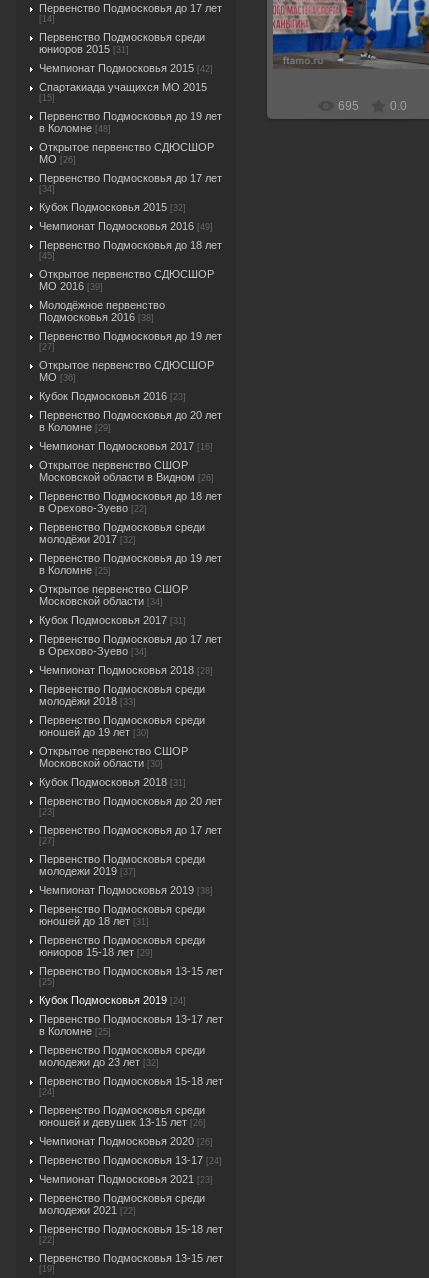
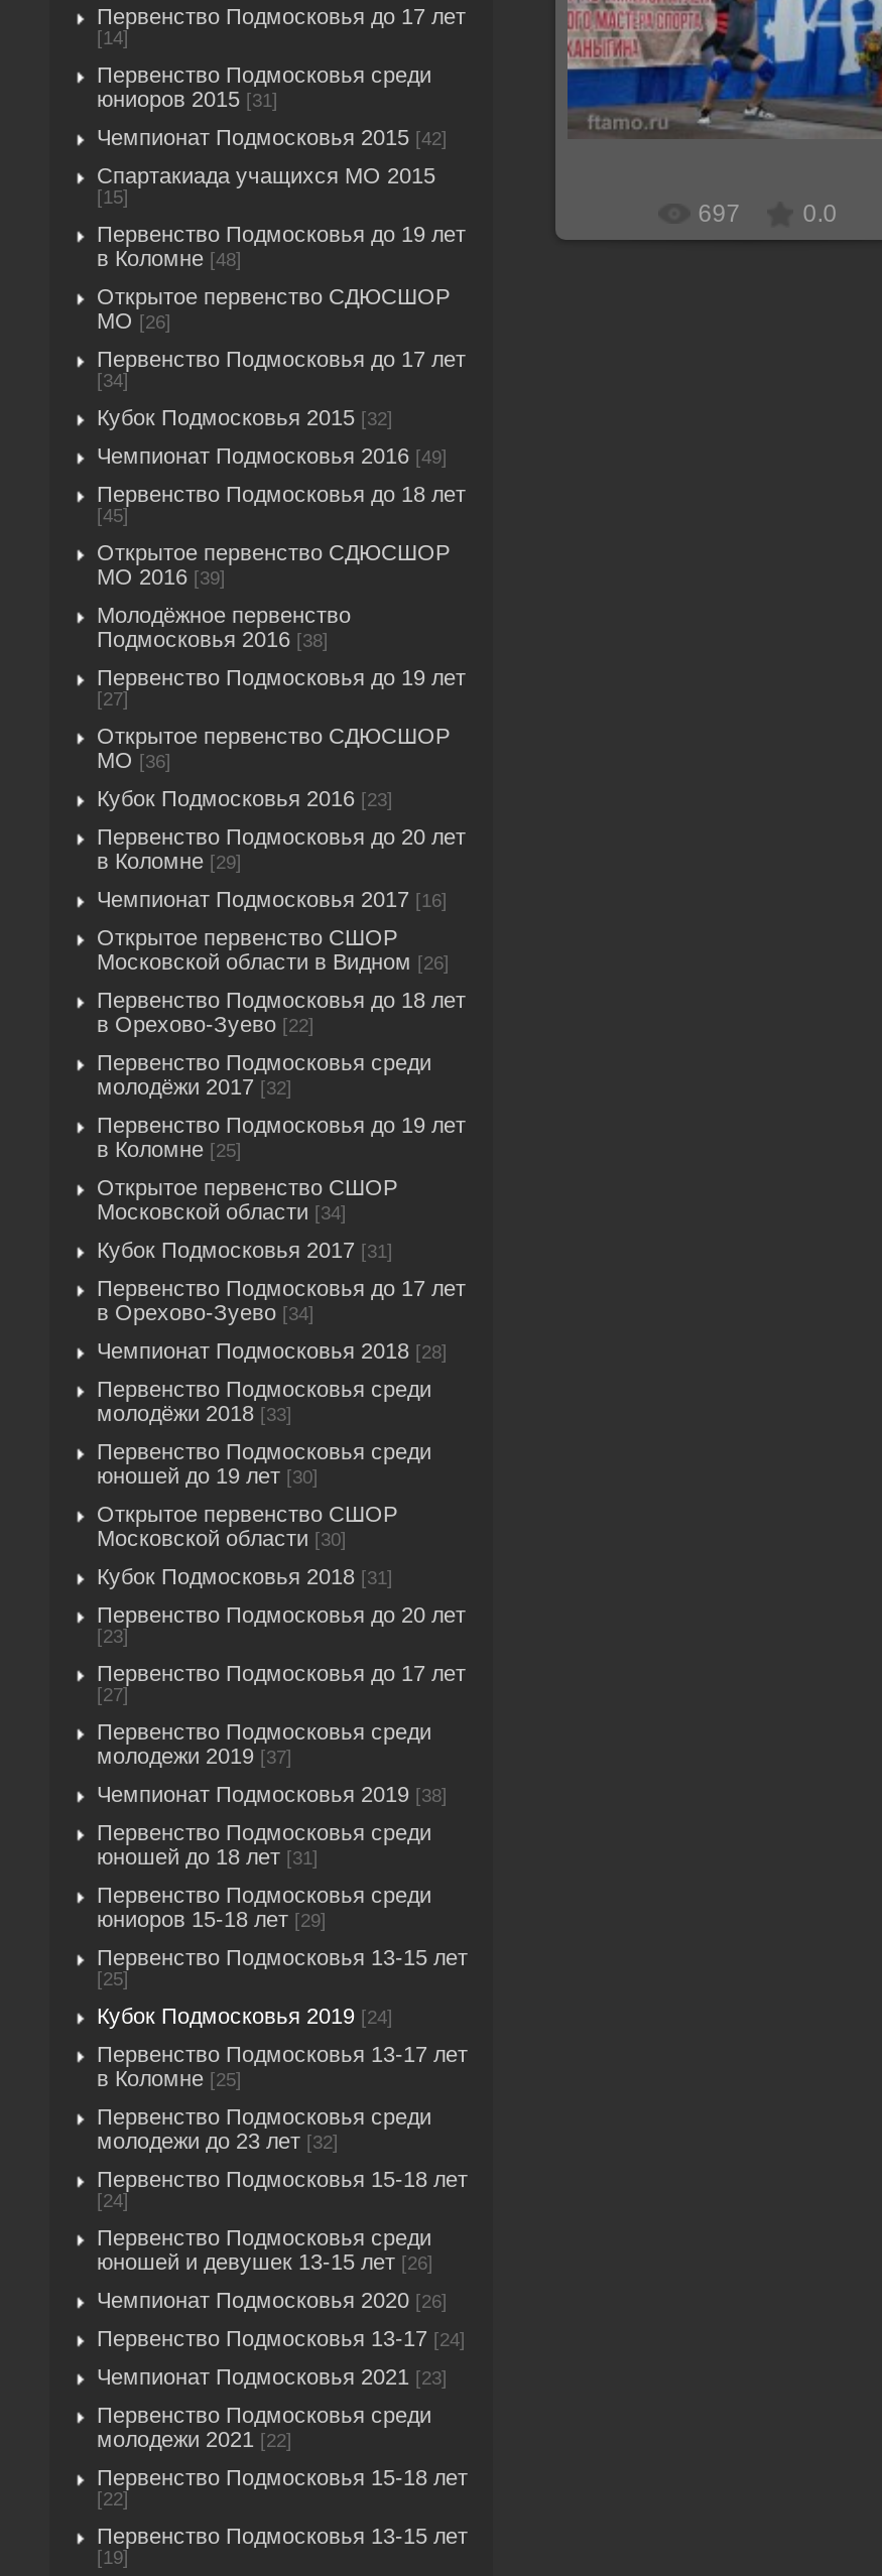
[338,99,359,113] 695 -> [698,200,740,228] 697

